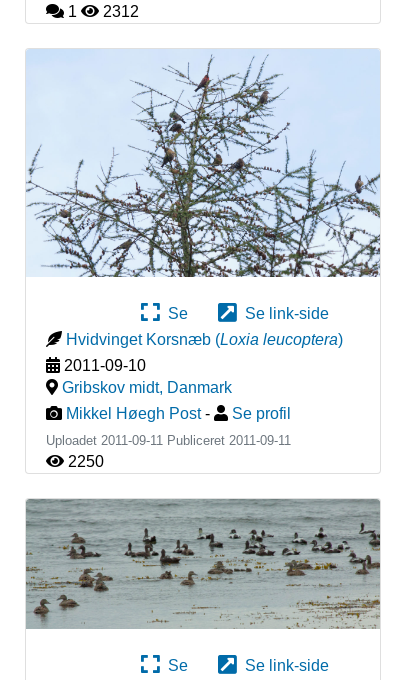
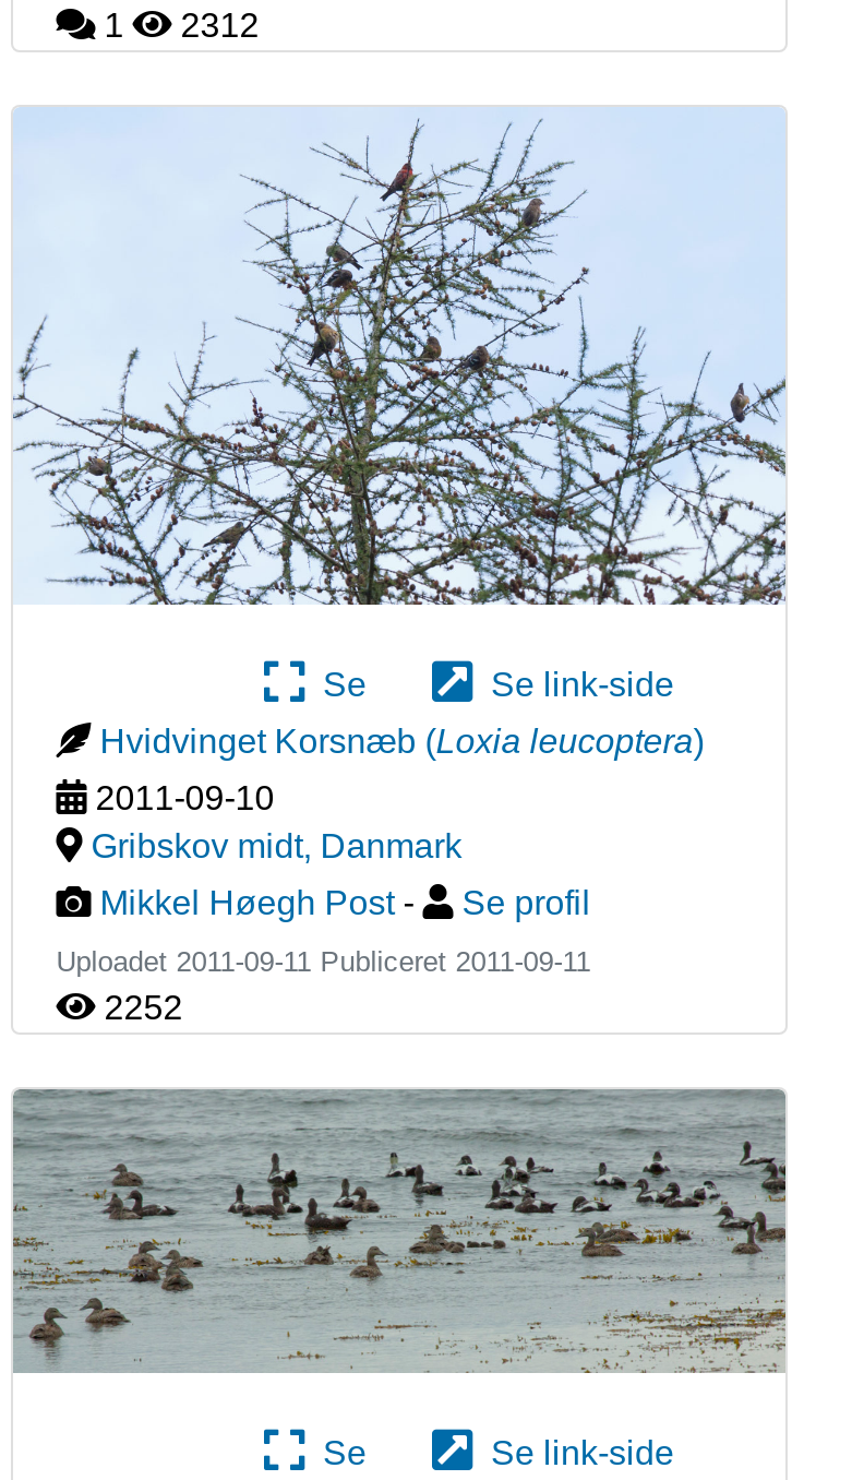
[64,453,104,470] 2250 -> [95,988,183,1026] 2252

